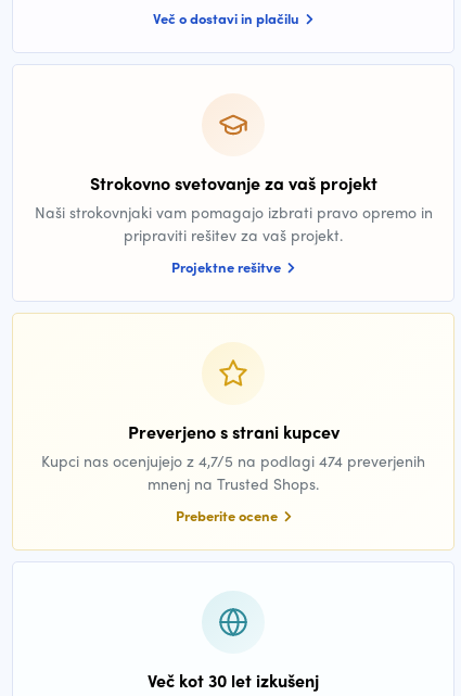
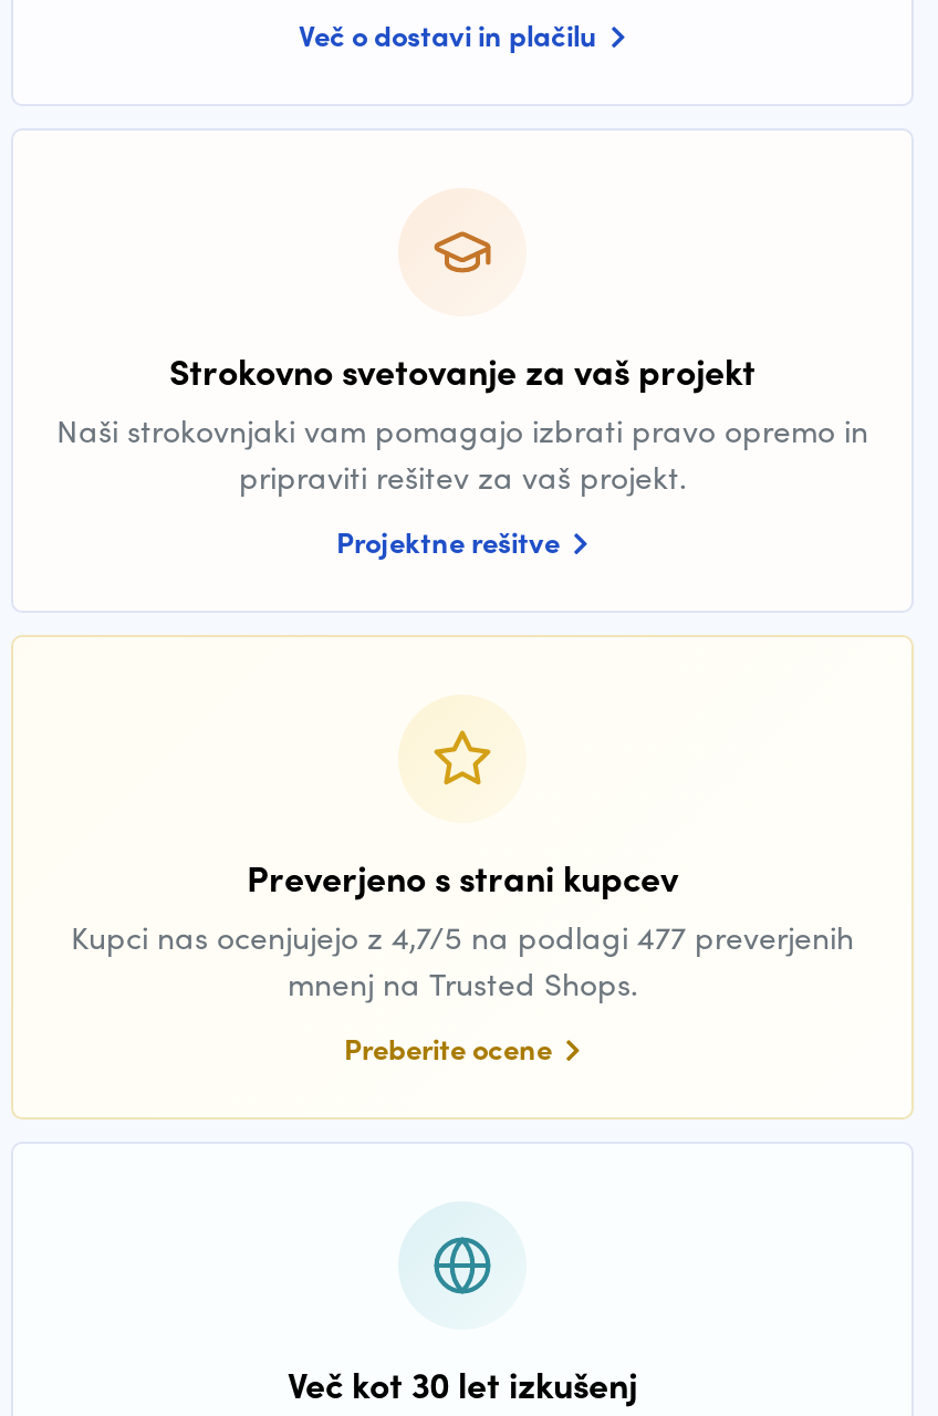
[41,450,425,471] Kupci nas ocenjujejo z 4,7/5 na podlagi 474 preverjenih -> [71,914,854,958] Kupci nas ocenjujejo z 4,7/5 na podlagi 477 preverjenih

